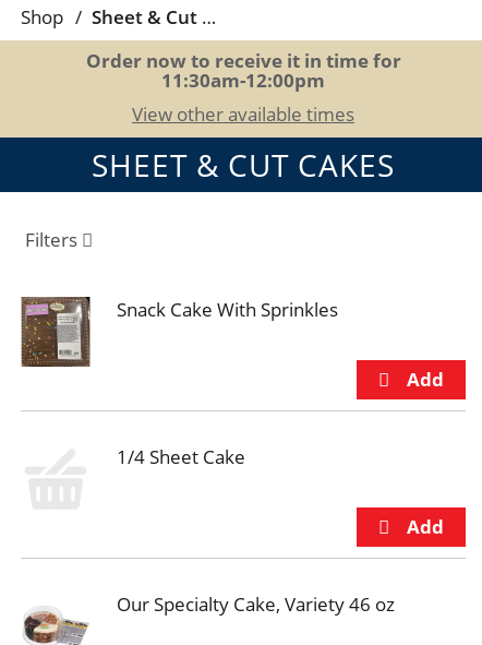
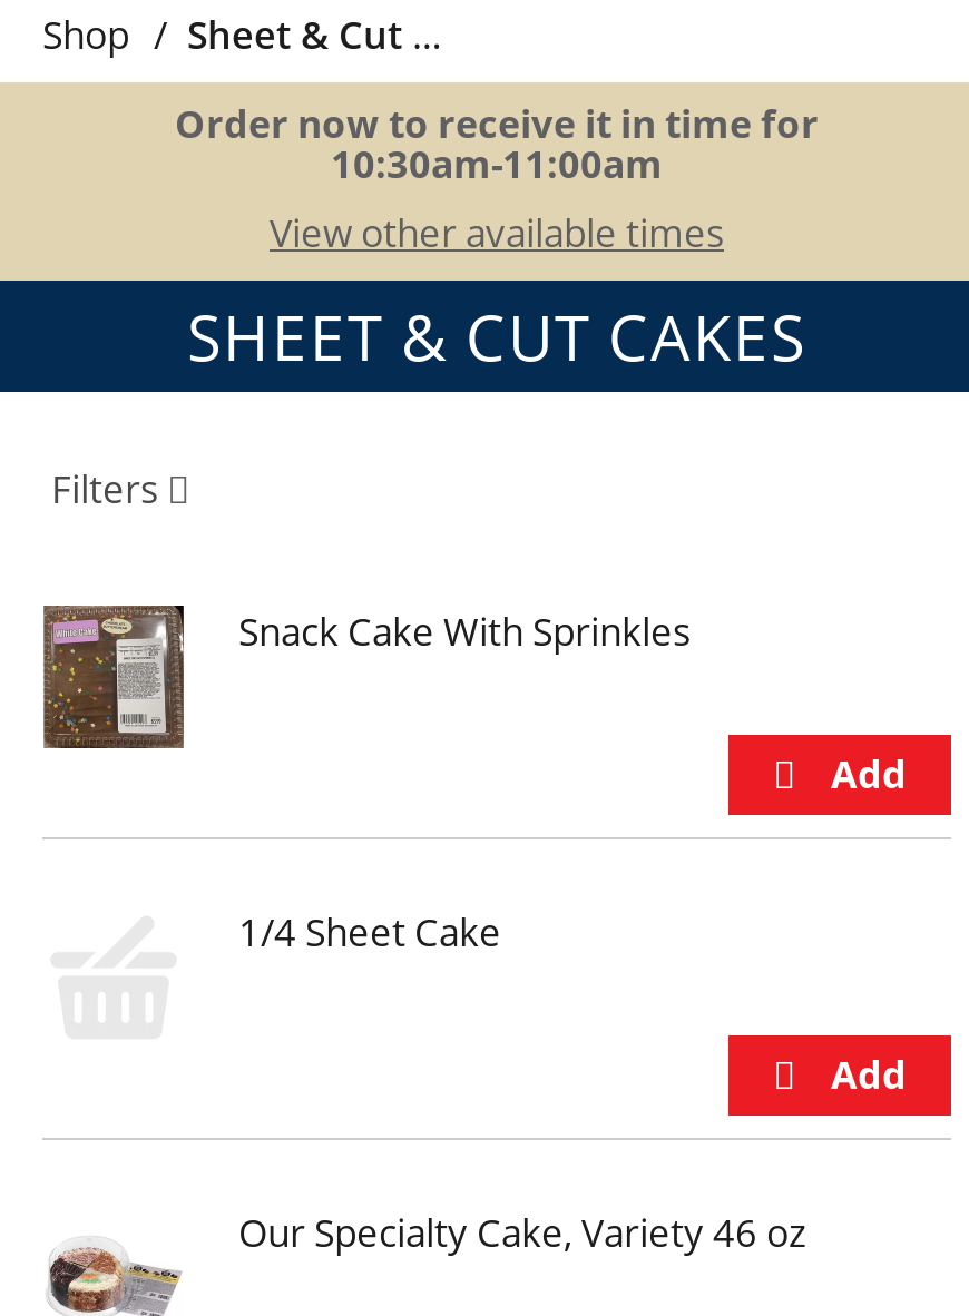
[161,68,325,93] 11:30am-12:00pm -> [331,138,663,189] 10:30am-11:00am

